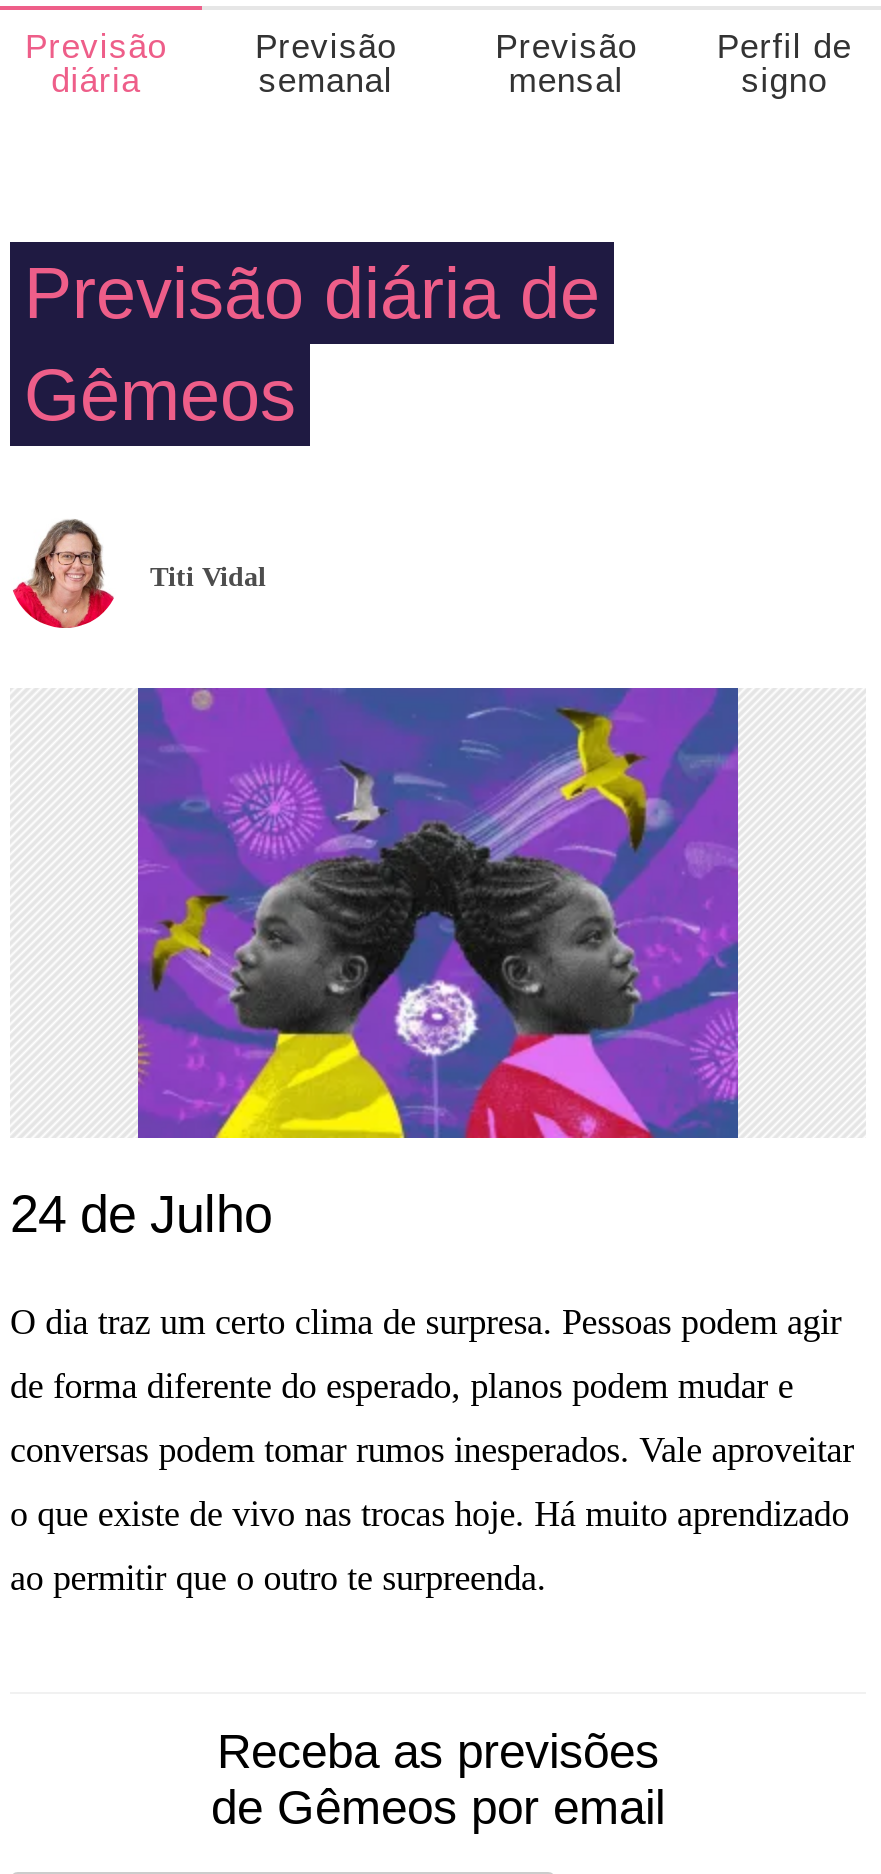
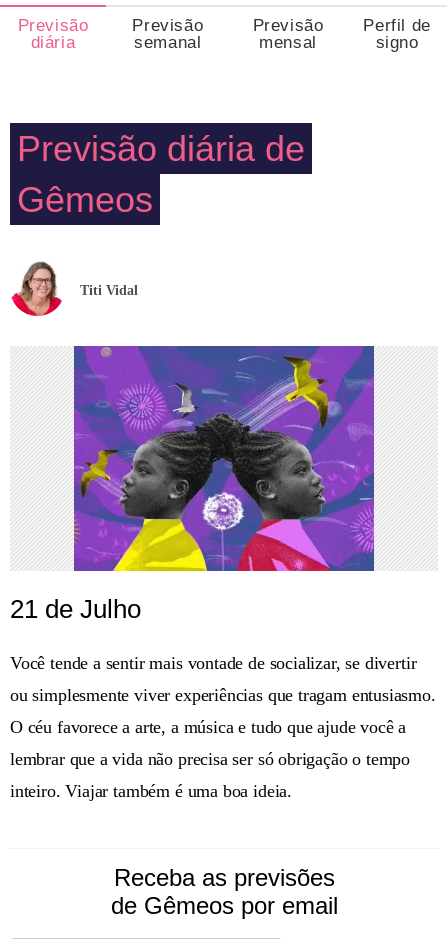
[10,1184,272,1244] 24 de Julho -> [10,594,141,624] 21 de Julho
[10,1302,842,1342] O dia traz um certo clima de surpresa. Pessoas podem agir -> [10,653,416,673] Você tende a sentir mais vontade de socializar, se divertir
[10,1366,793,1406] de forma diferente do esperado, planos podem mudar e -> [10,685,436,705] ou simplesmente viver experiências que tragam entusiasmo.
[10,1430,854,1470] conversas podem tomar rumos inesperados. Vale aproveitar -> [10,717,406,737] O céu favorece a arte, a música e tudo que ajude você a
[10,1494,849,1534] o que existe de vivo nas trocas hoje. Há muito aprendizado -> [10,749,410,769] lembrar que a vida não precisa ser só obrigação o tempo
[10,1558,546,1598] ao permitir que o outro te surpreenda. -> [10,781,292,801] inteiro. Viajar também é uma boa ideia.

